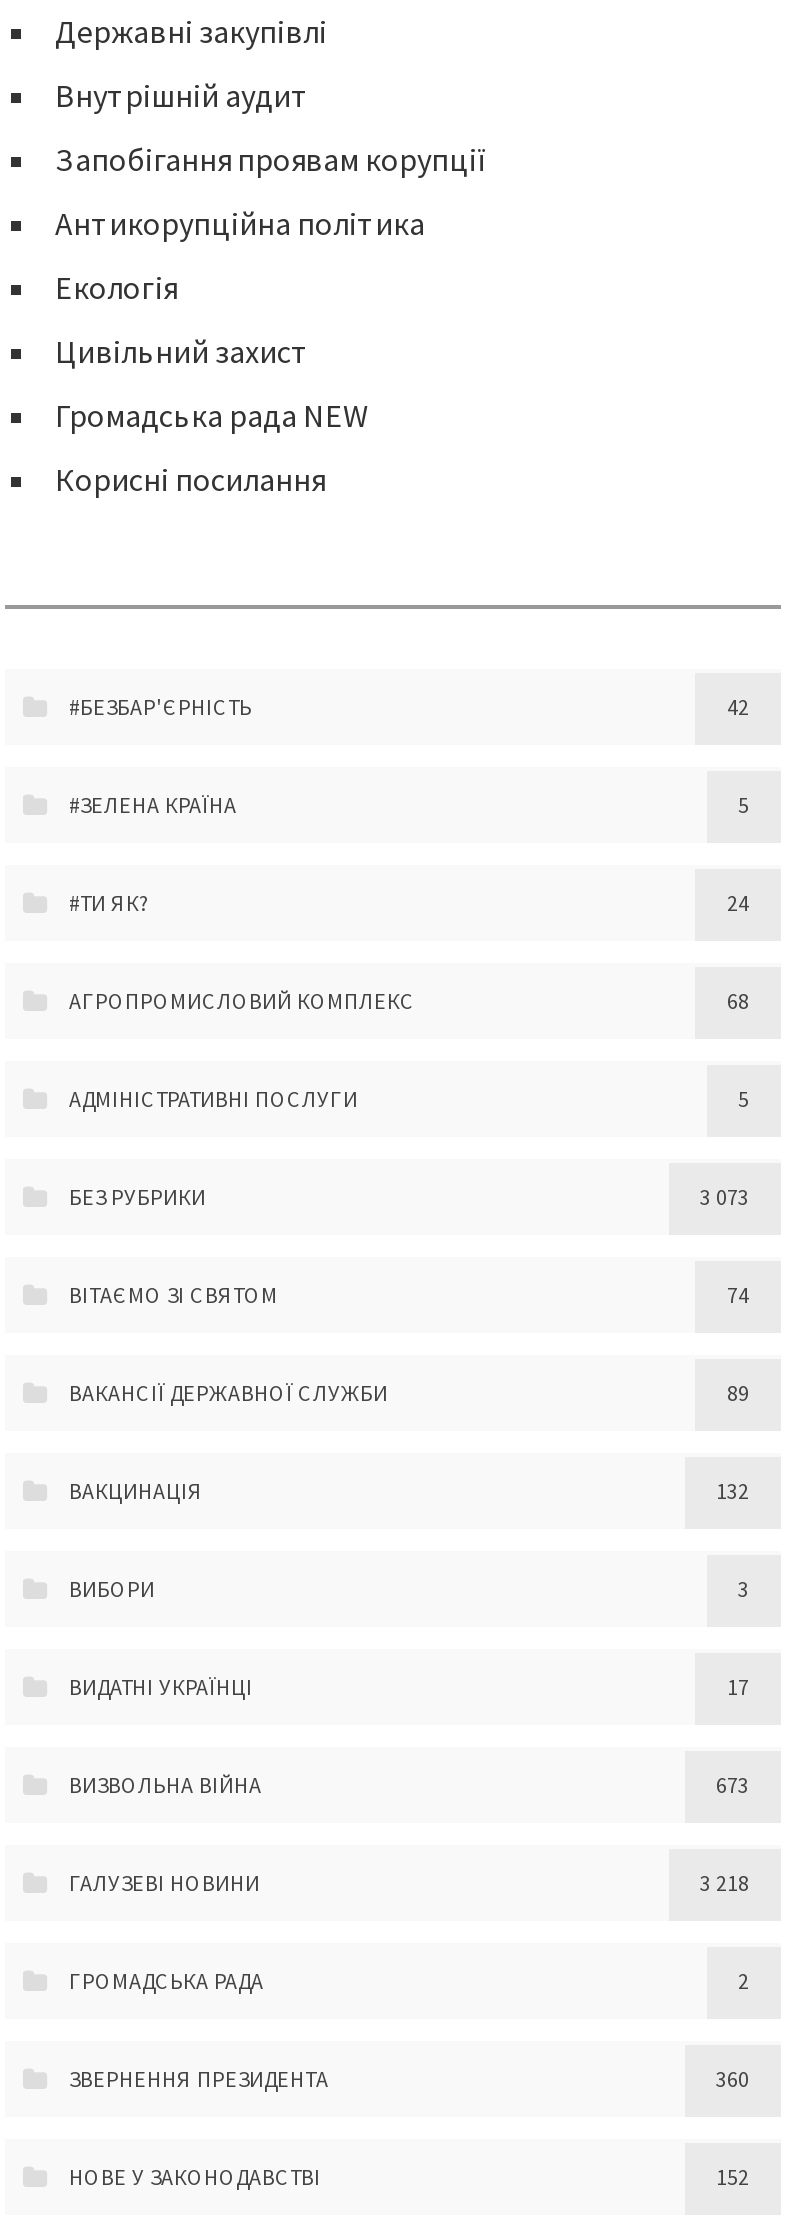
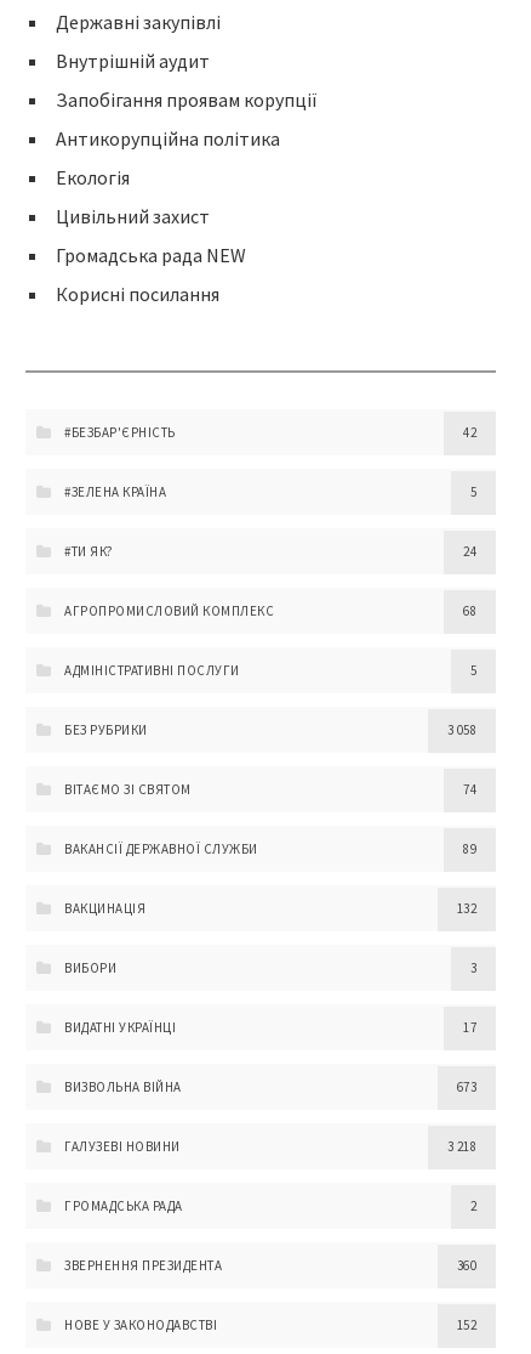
[700,1182,749,1210] 3 073 -> [447,721,476,738] 3 058

